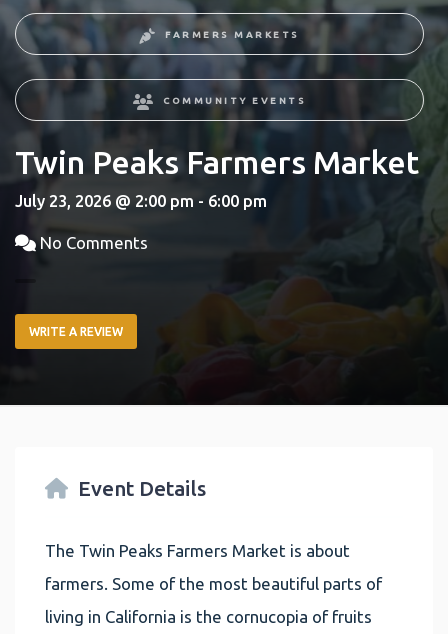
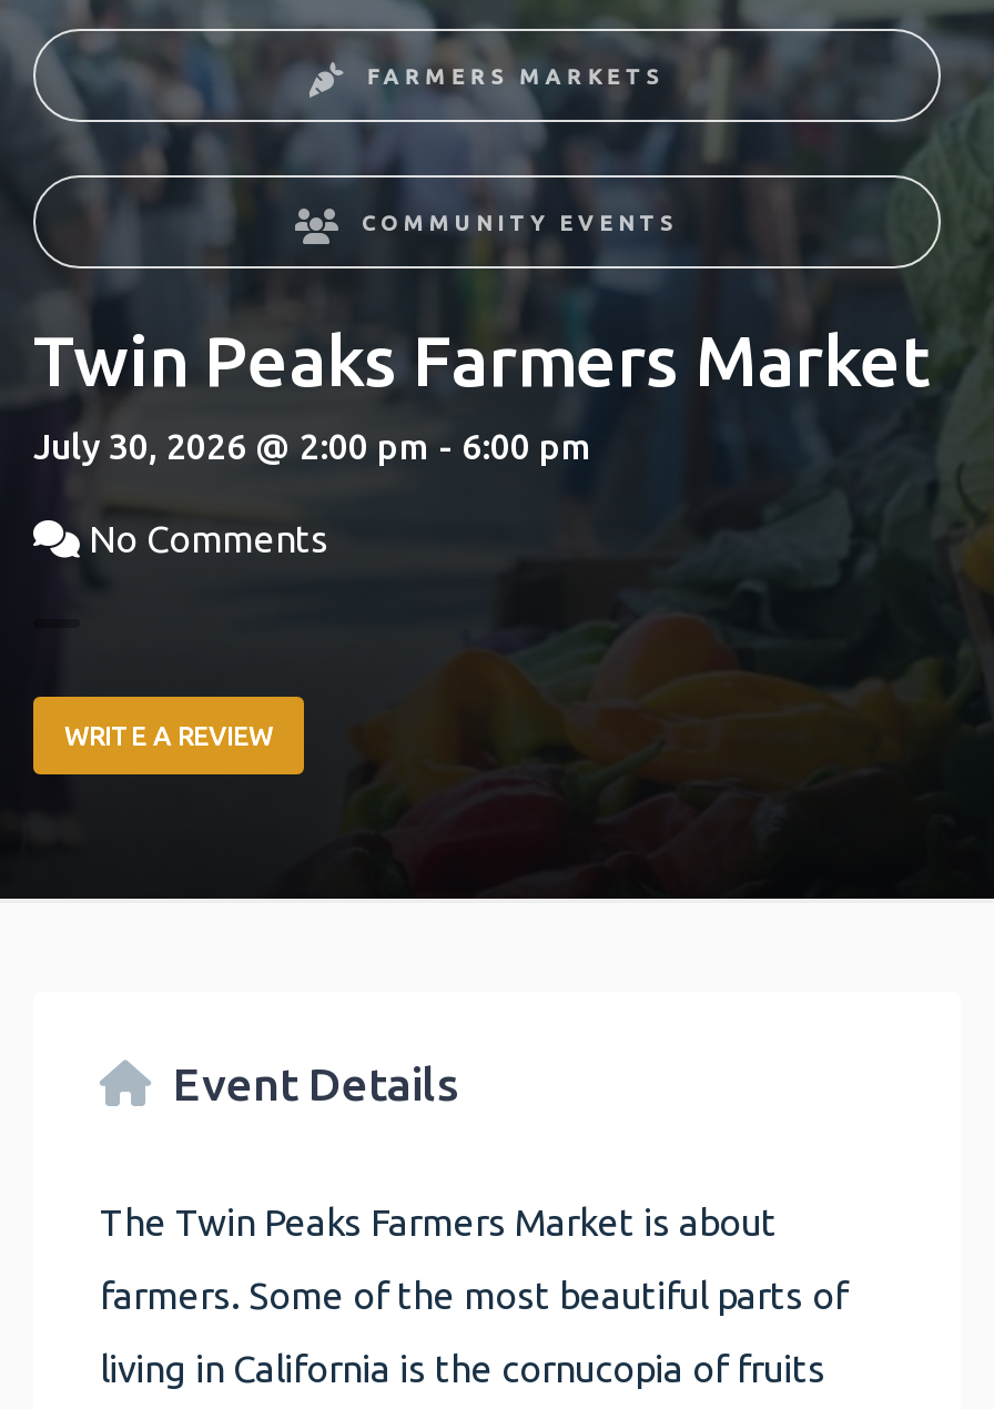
[15,192,267,210] July 23, 2026 @ 2:00 pm - 6:00 pm -> [33,427,592,467] July 30, 2026 @ 2:00 pm - 6:00 pm

